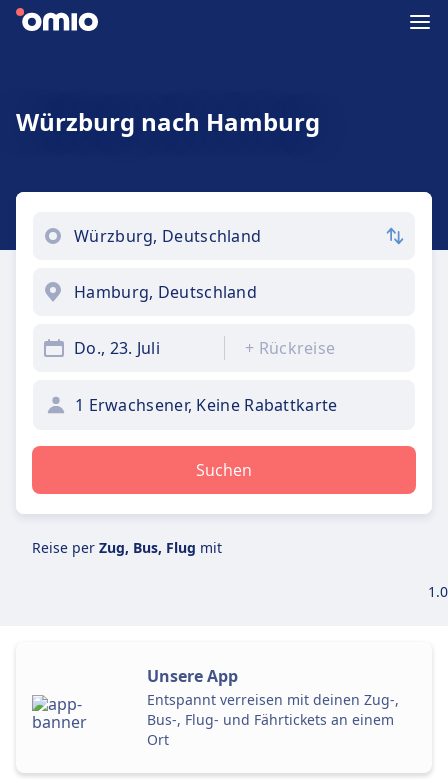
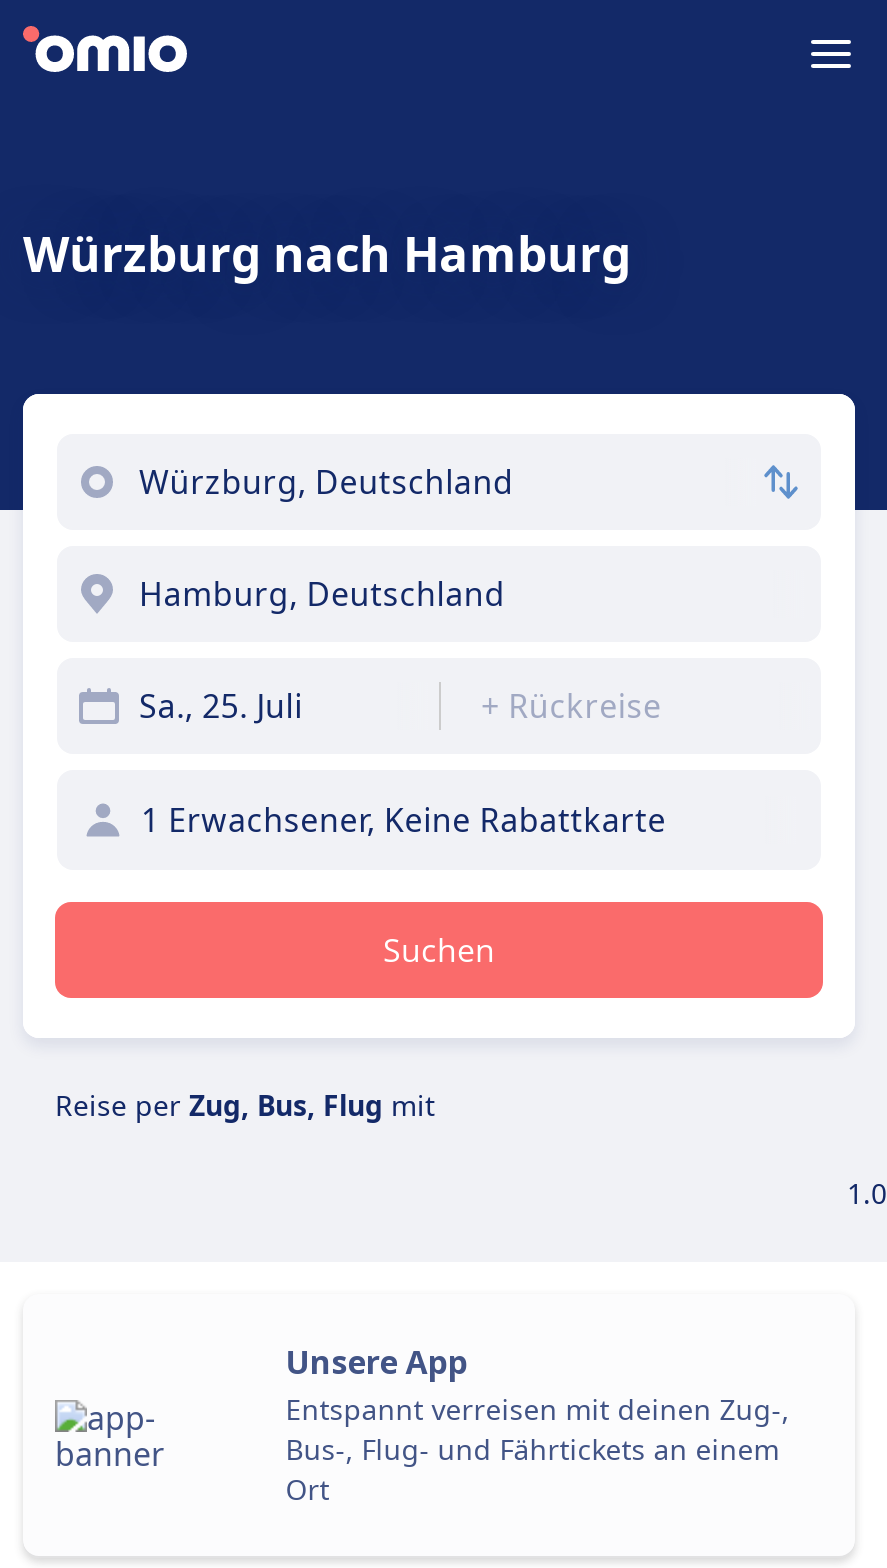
[74,337,160,359] Do., 23. Juli -> [139,684,303,728] Sa., 25. Juli

